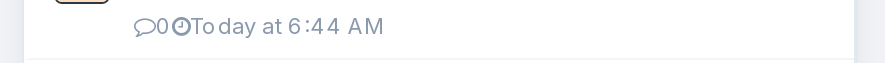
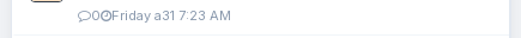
[156,12,384,40] 0 Today at 6:44 AM -> [91,7,231,24] 0 Friday a31 7:23 AM

